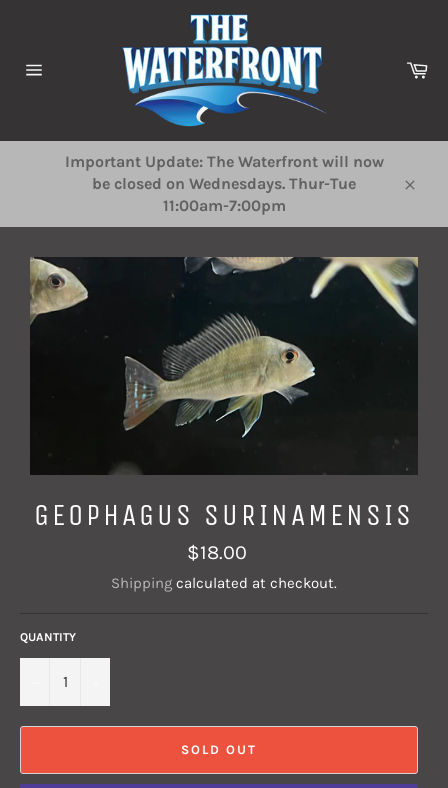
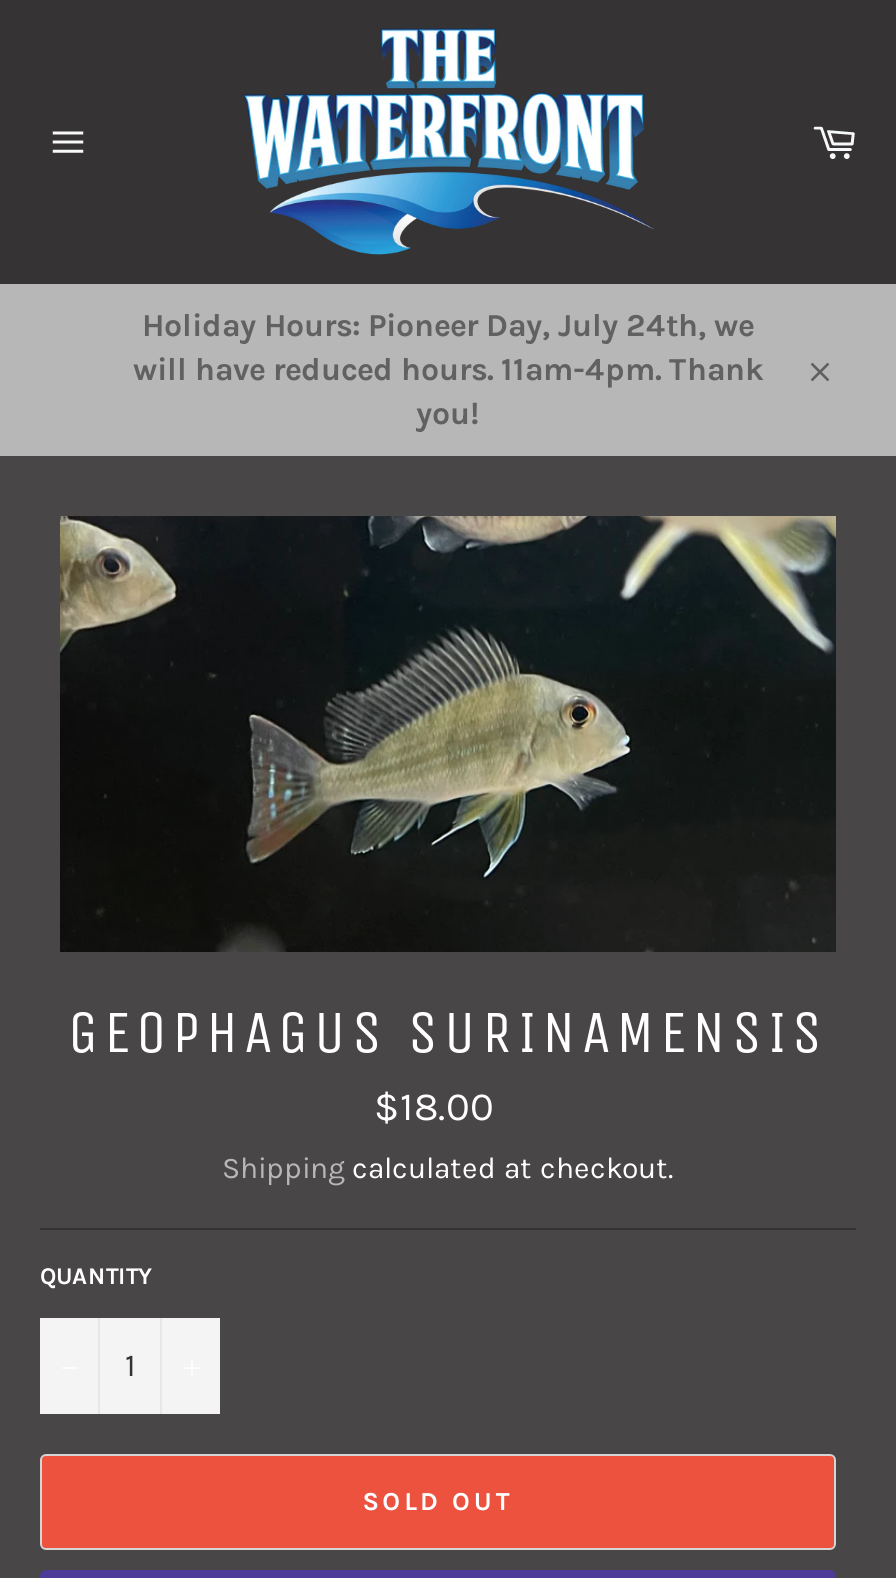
[64,152,383,215] Important Update: The Waterfront will now | be closed on Wednesdays. Thur-Tue | 11:00am-7:00pm -> [133,306,763,432] Holiday Hours: Pioneer Day, July 24th, we | will have reduced hours. 11am-4pm. Thank | you!

